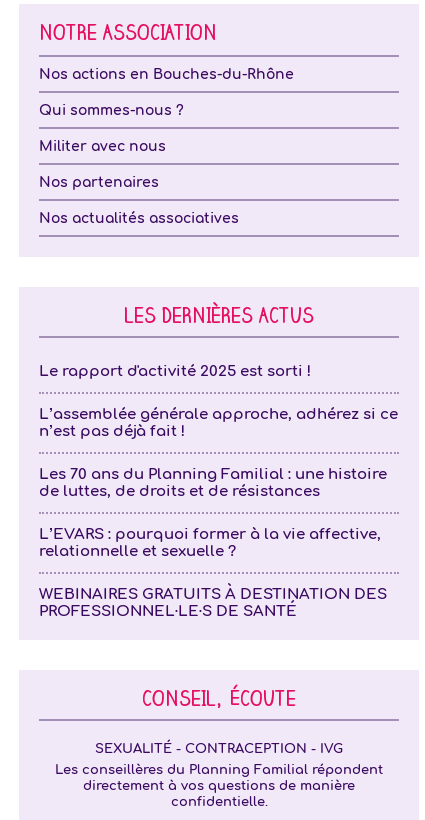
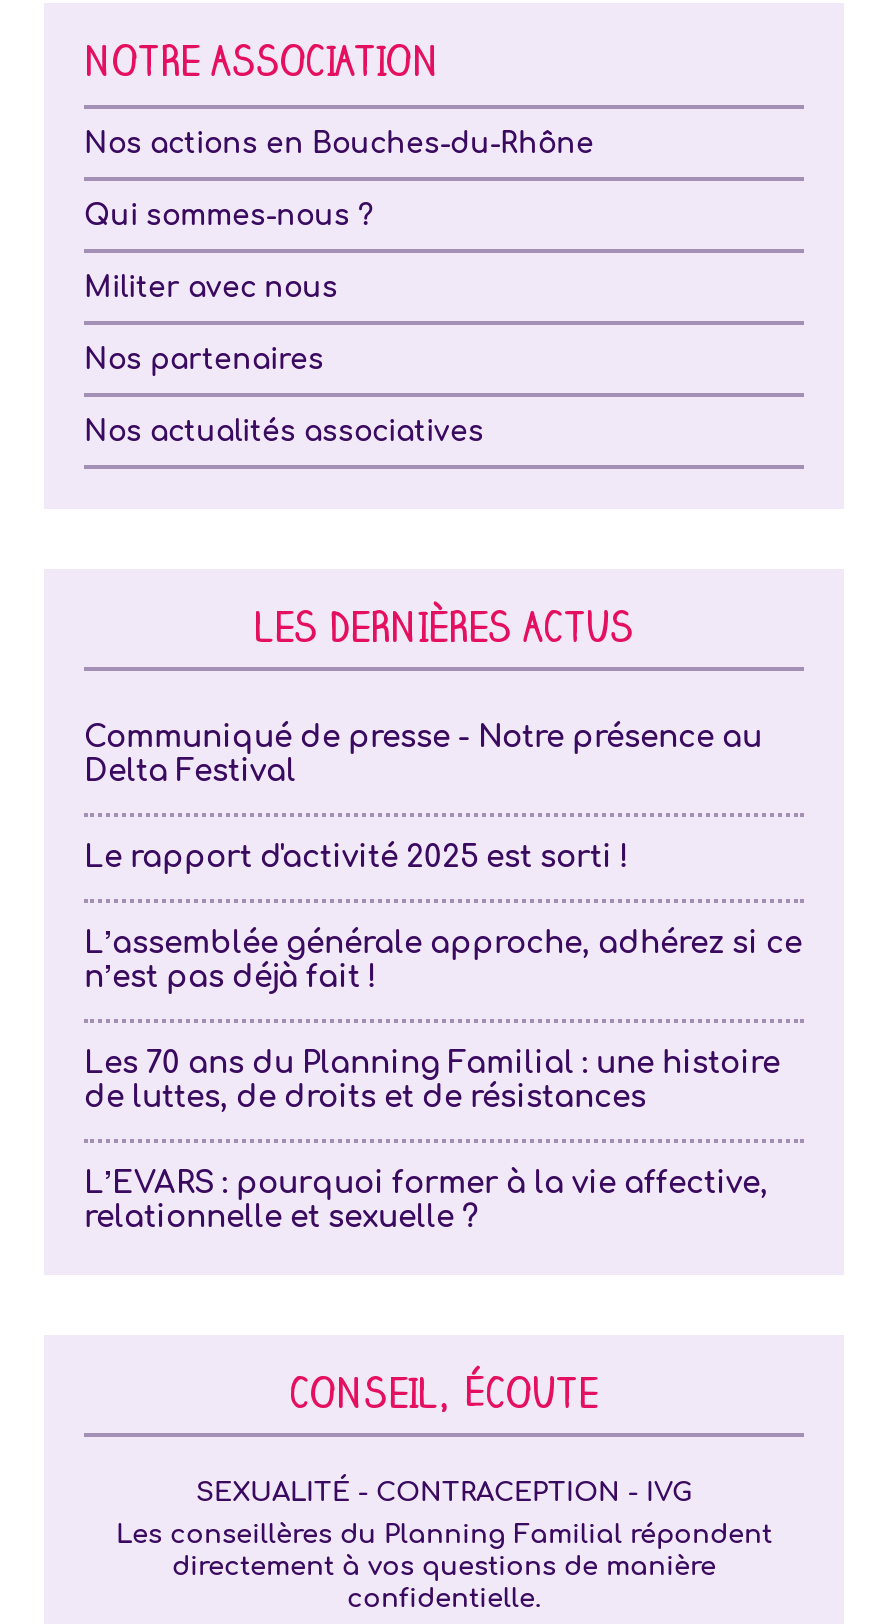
none -> [84,721,762,789] Communiqué de presse - Notre présence au | Delta Festival
moved [39,363,398,560] -> [84,841,802,1235]: Le rapport d'activité 2025 est sorti ! | L’assemblée générale approche, adhérez si ce | n’est pas déjà fait ! | Les 70 ans du Planning Familial : une histoire | de luttes, de droits et de résistances | L’EVARS : pourquoi former à la vie affective, | relationnelle et sexuelle ?
[39,586,387,620] WEBINAIRES GRATUITS À DESTINATION DES | PROFESSIONNEL·LE·S DE SANTÉ -> none

